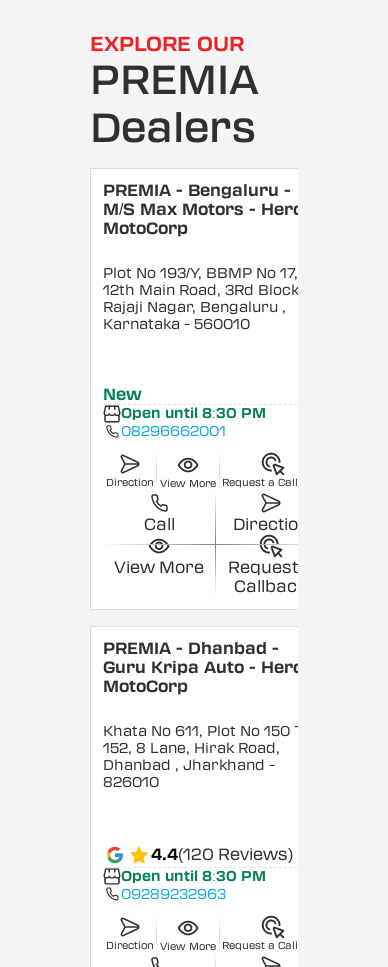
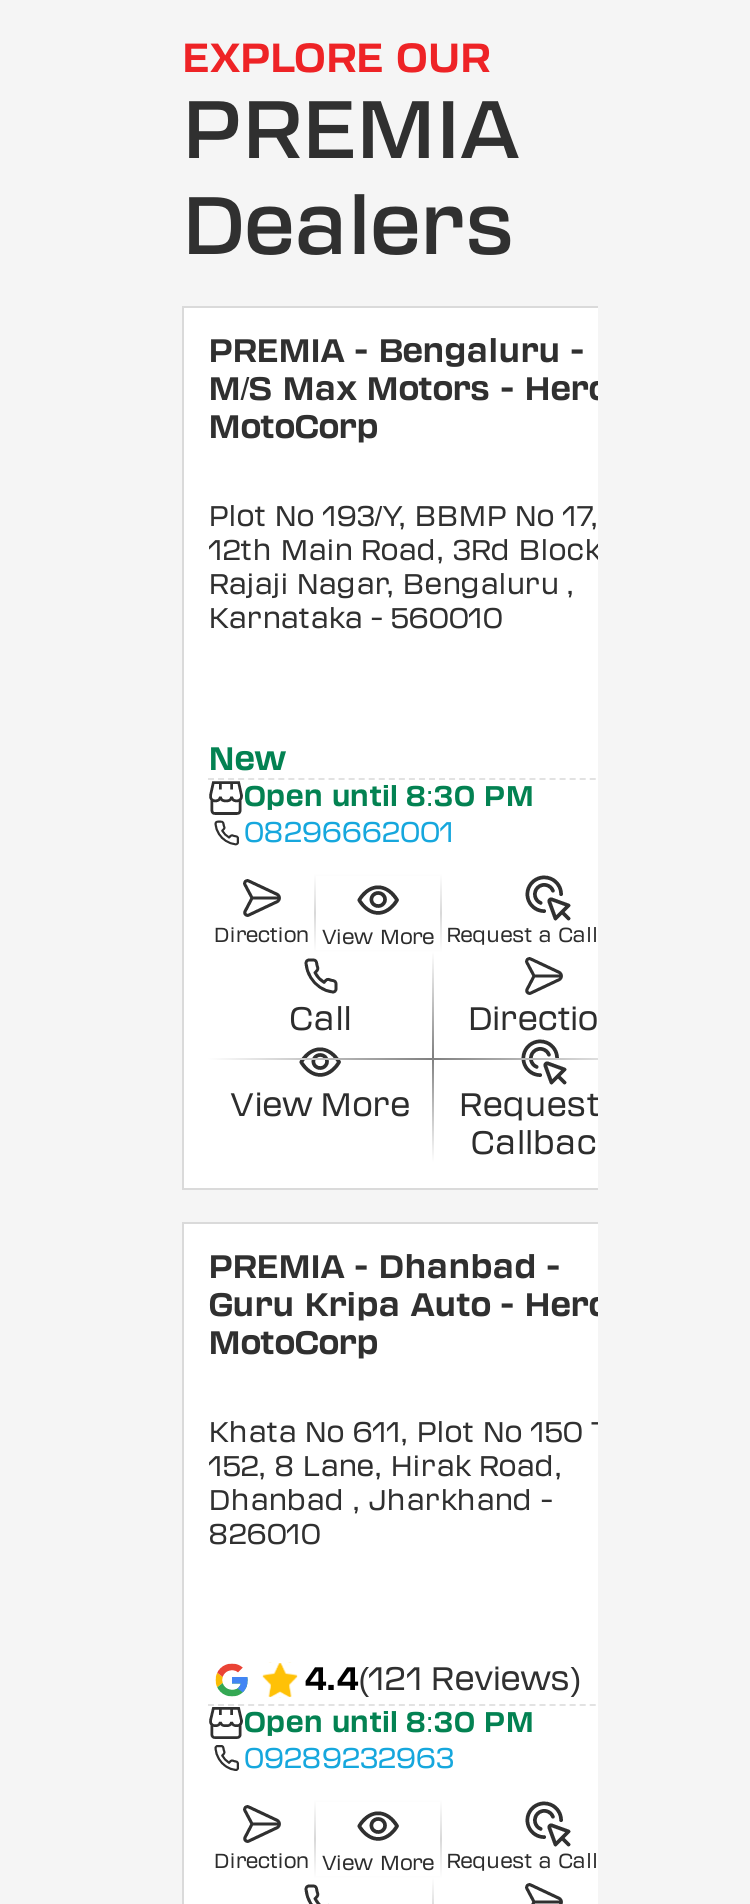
[151,845,293,864] 4.4(120 Reviews) -> [304,1660,580,1698] 4.4(121 Reviews)

